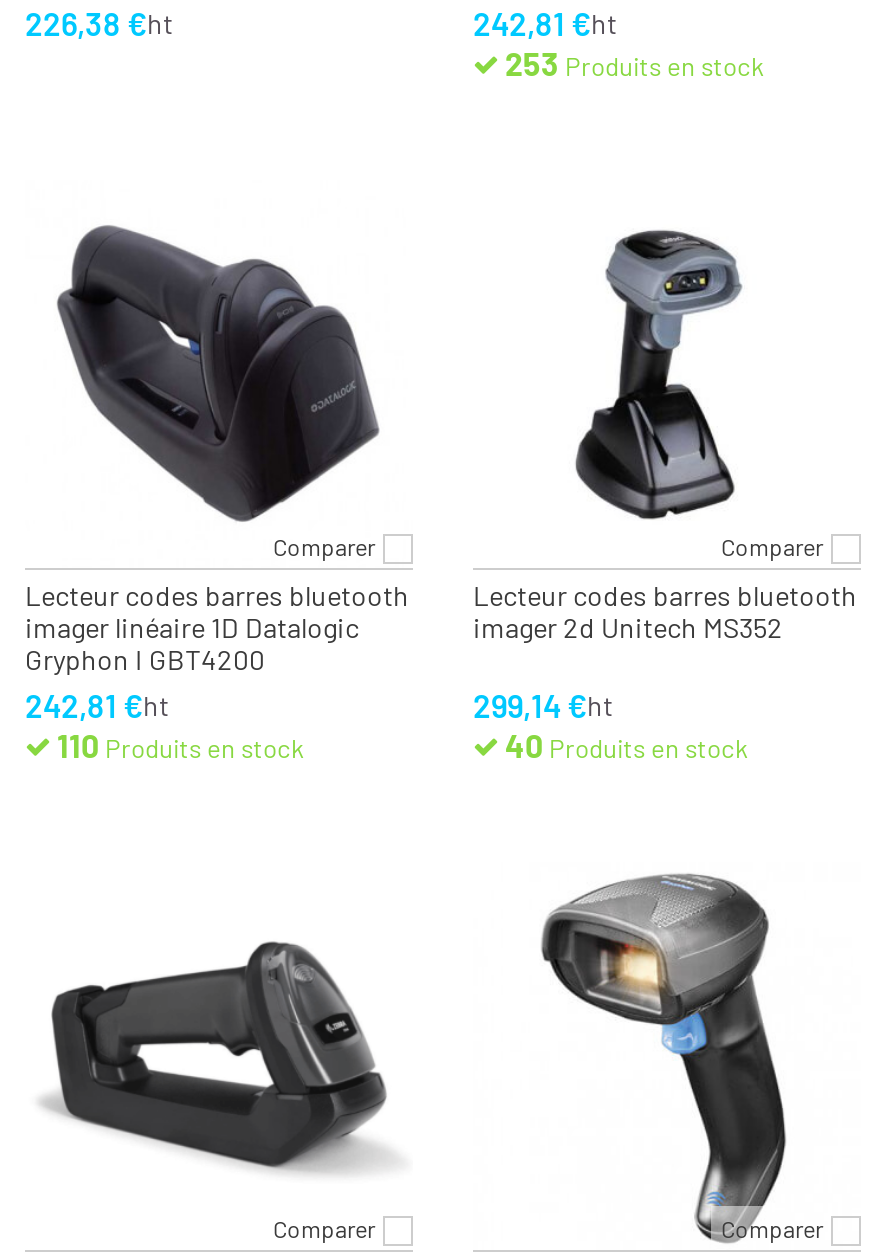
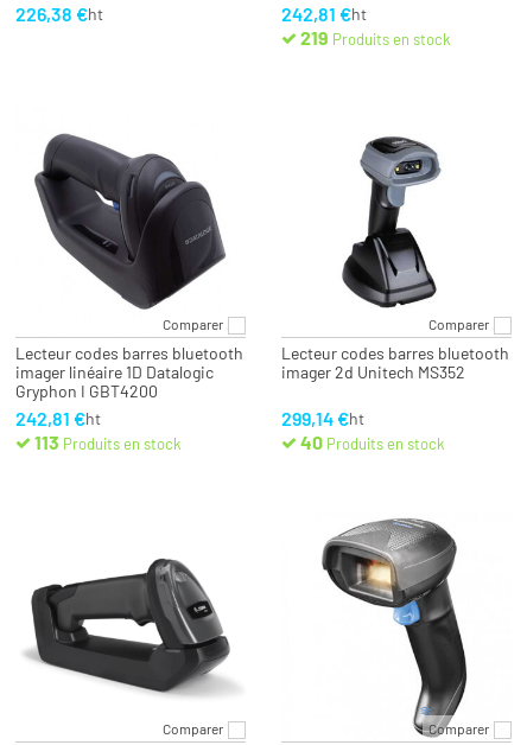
[505,45,765,83] 253 Produits en stock -> [300,26,451,49] 219 Produits en stock
[57,726,305,764] 110 Produits en stock -> [34,431,182,453] 113 Produits en stock

